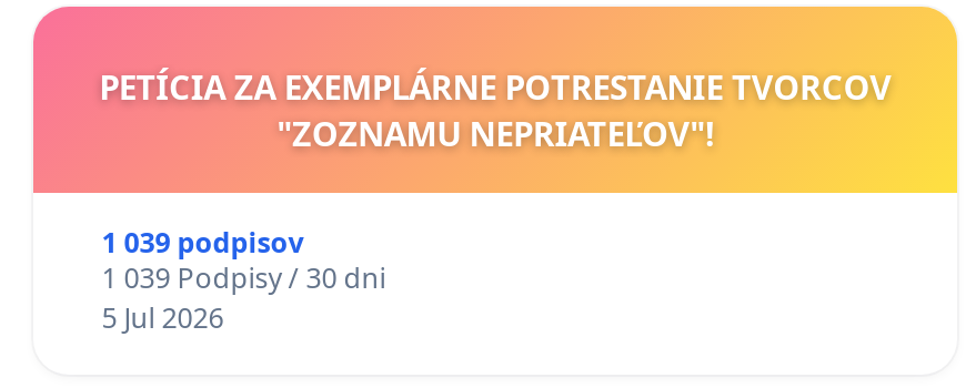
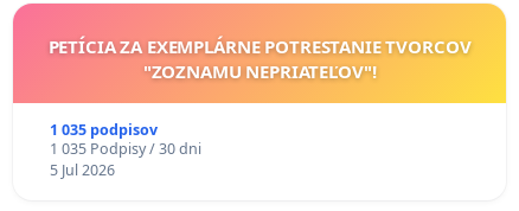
[102,225,304,263] 1 039 podpisov -> [50,120,157,140] 1 035 podpisov
[102,261,386,298] 1 039 Podpisy / 30 dni -> [50,139,201,159] 1 035 Podpisy / 30 dni

